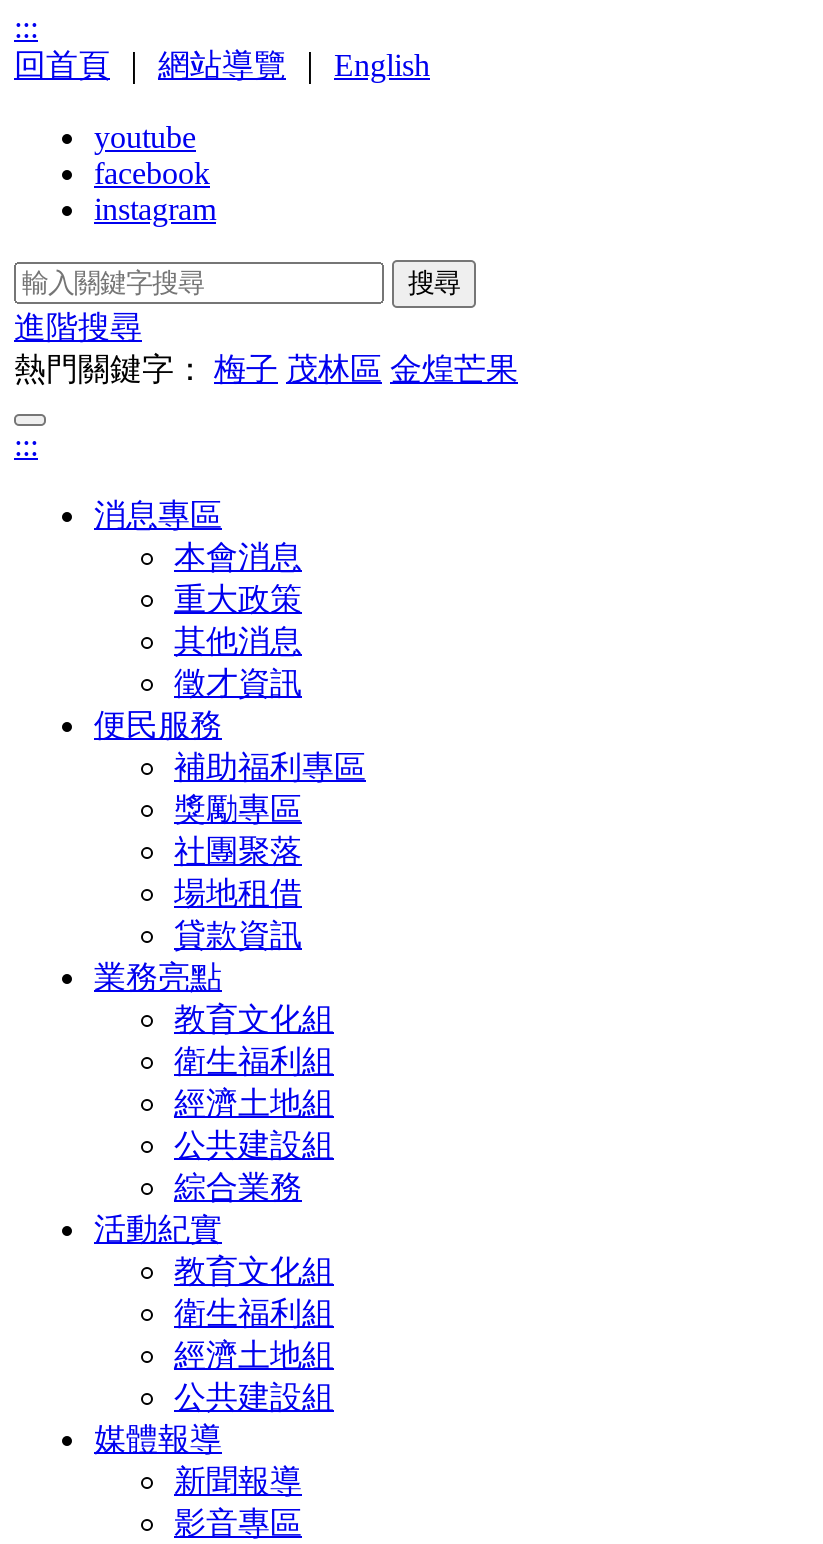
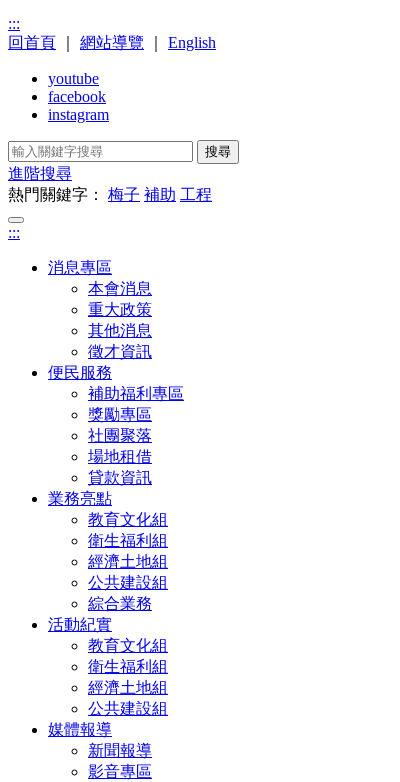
[14,352,518,386] 熱門關鍵字：梅子 茂林區 金煌芒果 -> [8,186,212,203] 熱門關鍵字：梅子 補助 工程

